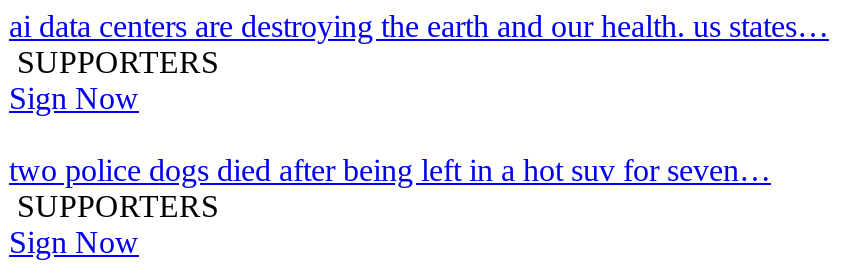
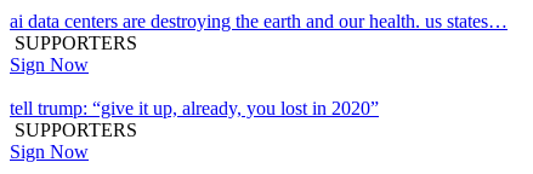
[9,153,771,187] two police dogs died after being left in a hot suv for seven… -> [10,98,379,118] tell trump: “give it up, already, you lost in 2020”

